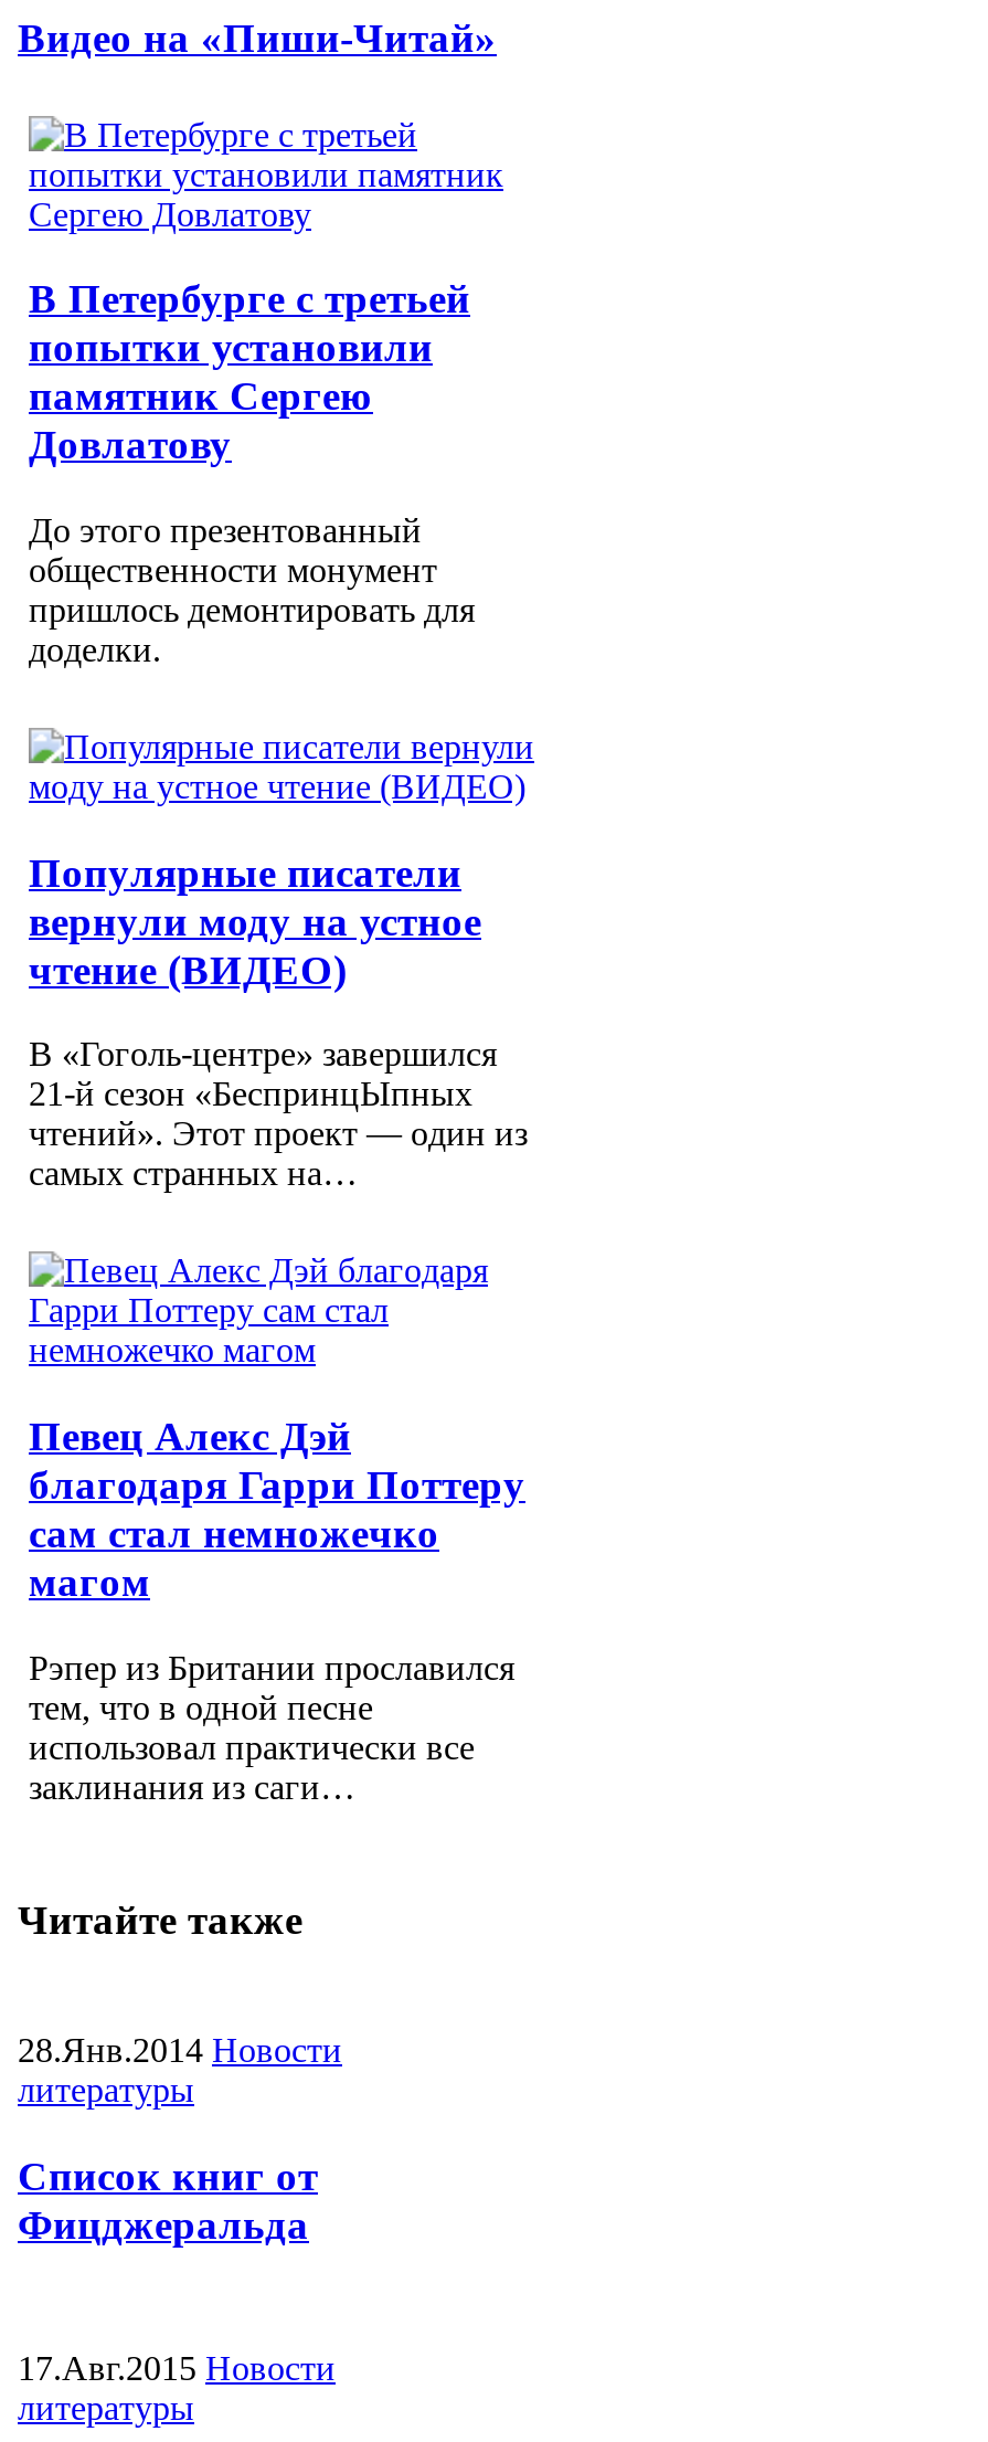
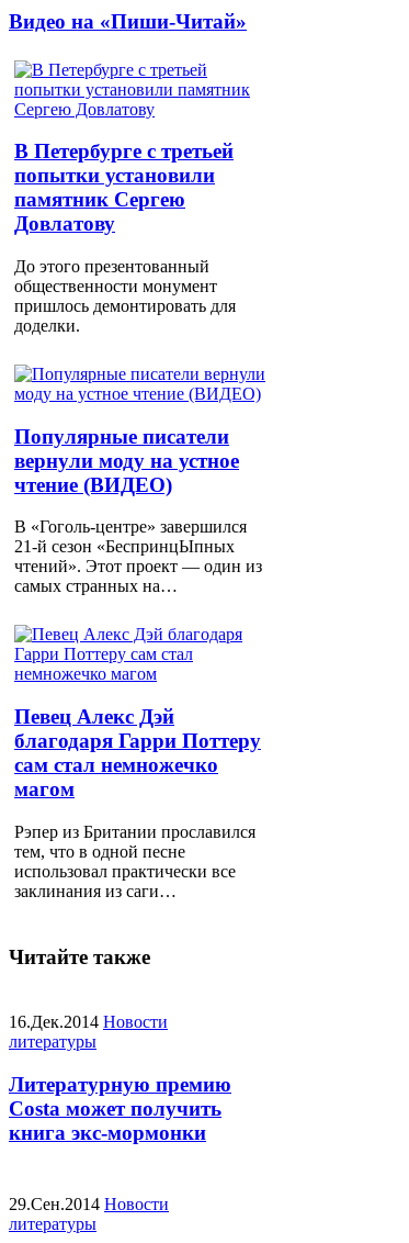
[18,2032,342,2069] 28.Янв.2014 Новости -> [9,1013,168,1031] 16.Дек.2014 Новости
[18,2153,318,2248] Список книг от | Фицджеральда -> [9,1073,231,1144] Литературную премию | Costa может получить | книга экс-мормонки
[18,2349,336,2386] 17.Авг.2015 Новости -> [9,1194,169,1213] 29.Сен.2014 Новости

